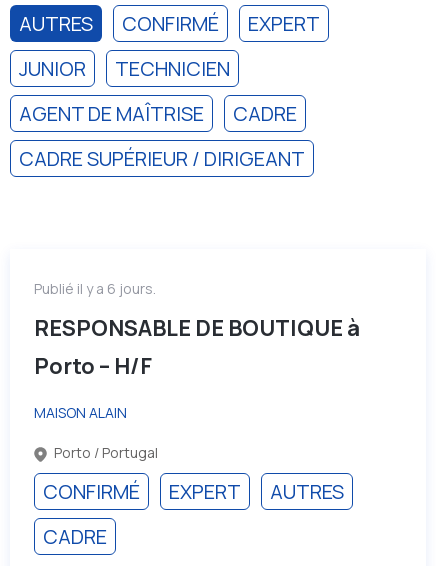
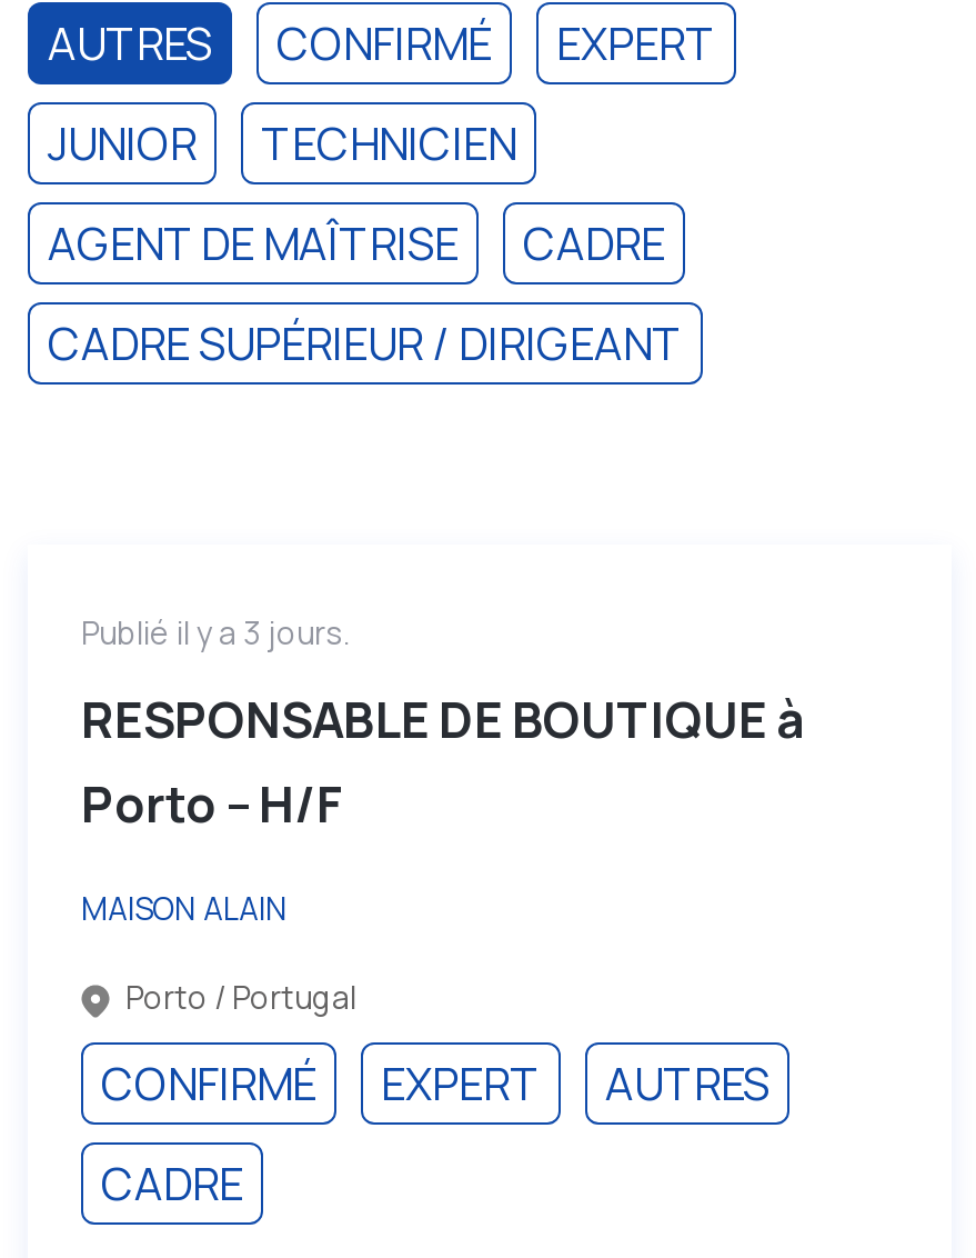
[34,279,156,298] Publié il y a 6 jours. -> [81,611,350,653] Publié il y a 3 jours.

